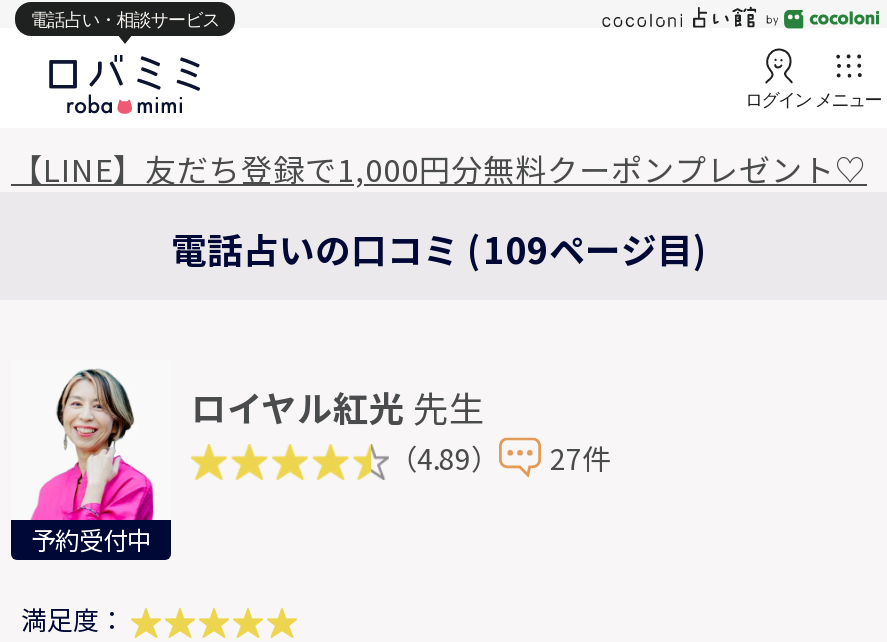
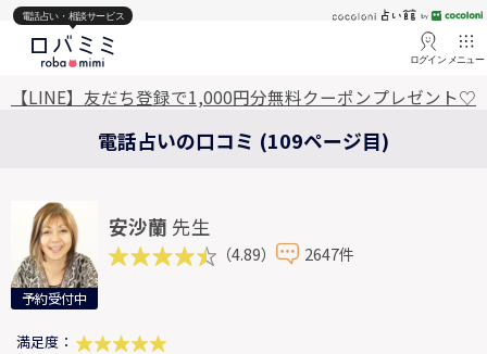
[13,362,485,522] [image] | ロイヤル紅光先生 -> [11,201,211,289] [image] | 安沙蘭先生
[389,436,610,478] （4.89） 27件 -> [216,242,354,265] （4.89） 2647件

